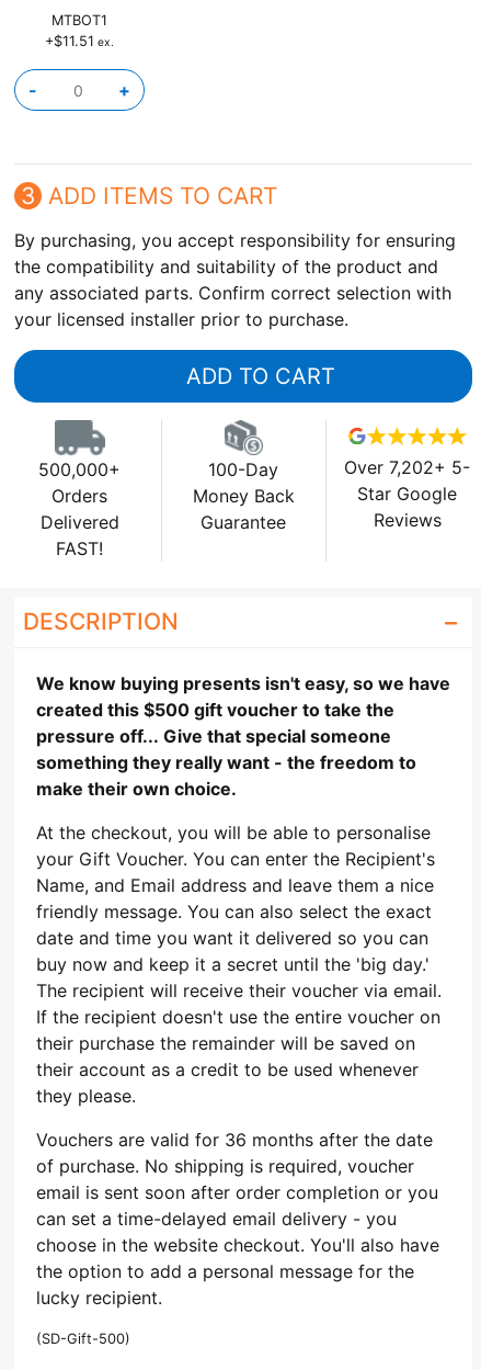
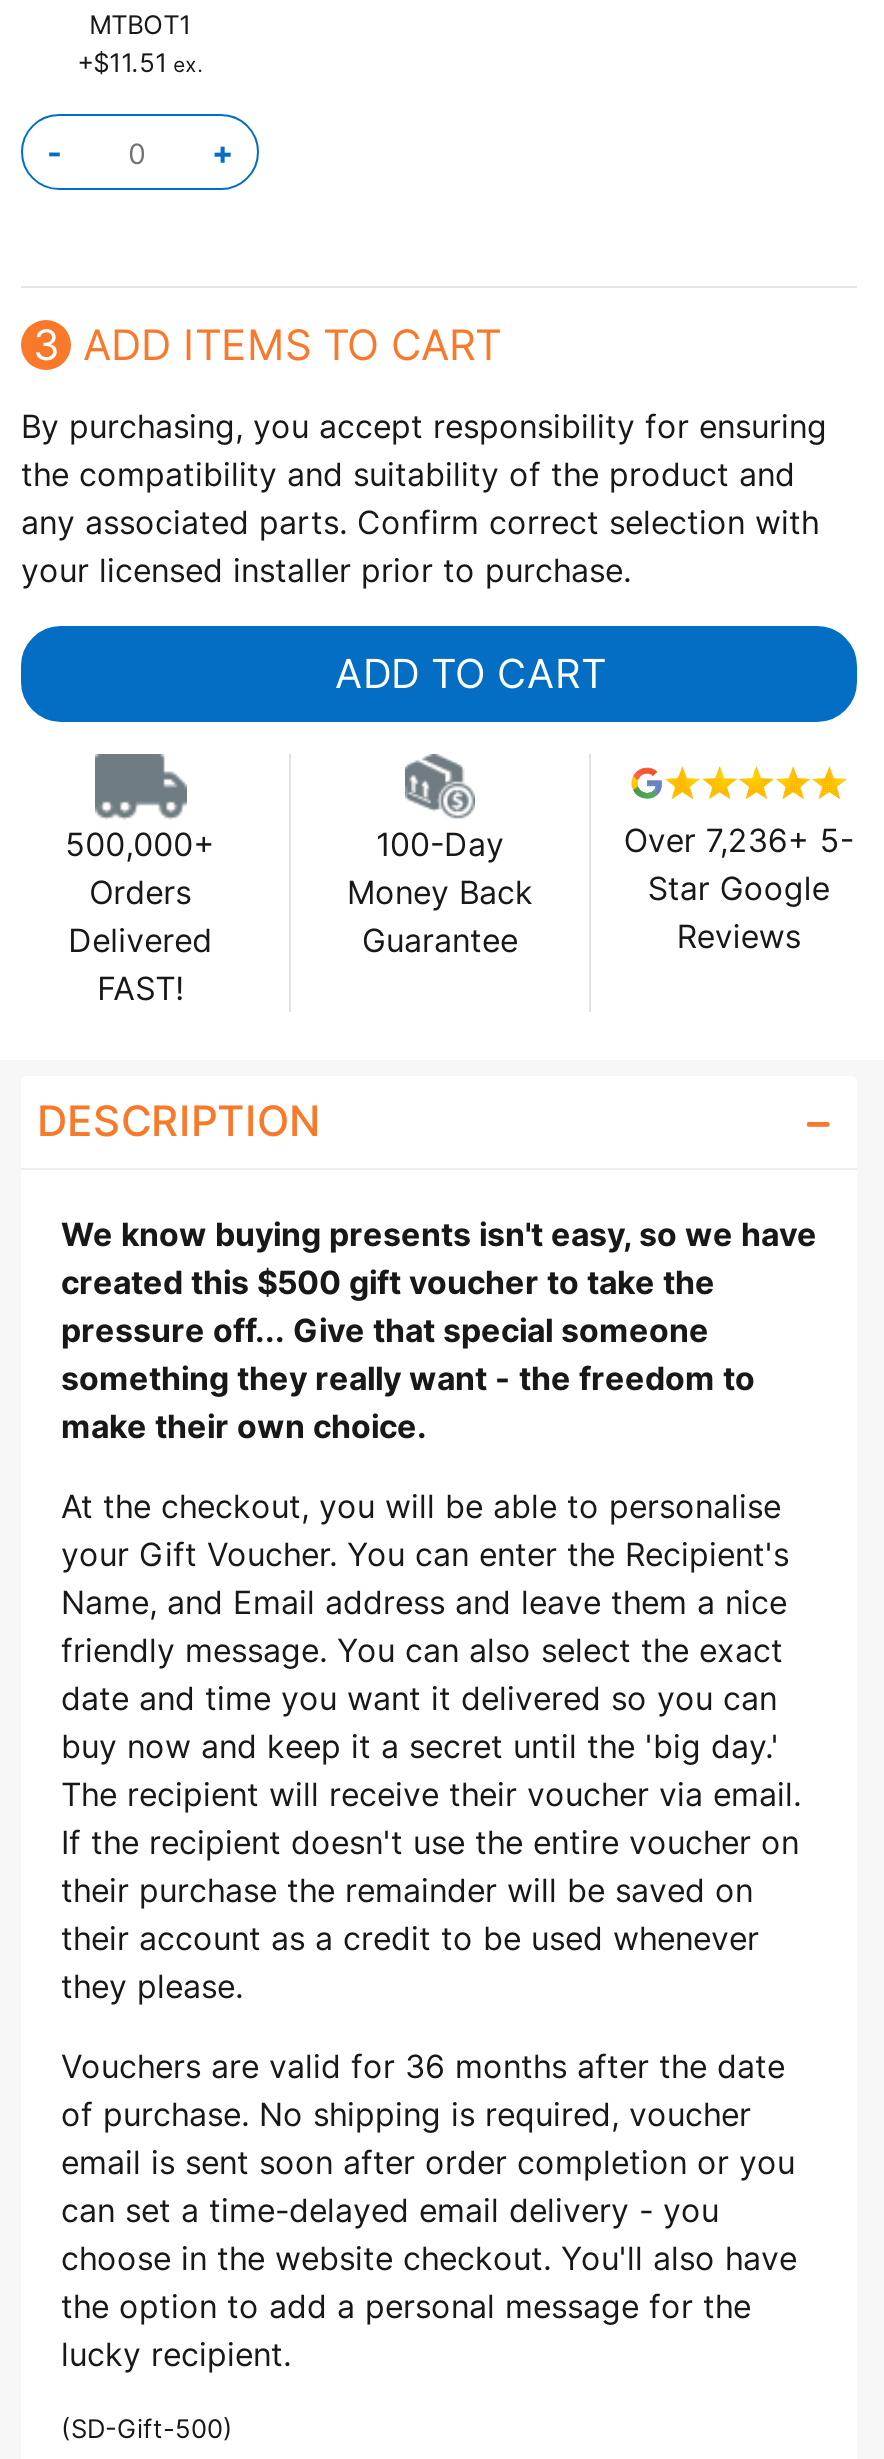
[344,457,470,479] Over 7,202+ 5- -> [624,821,854,861] Over 7,236+ 5-

